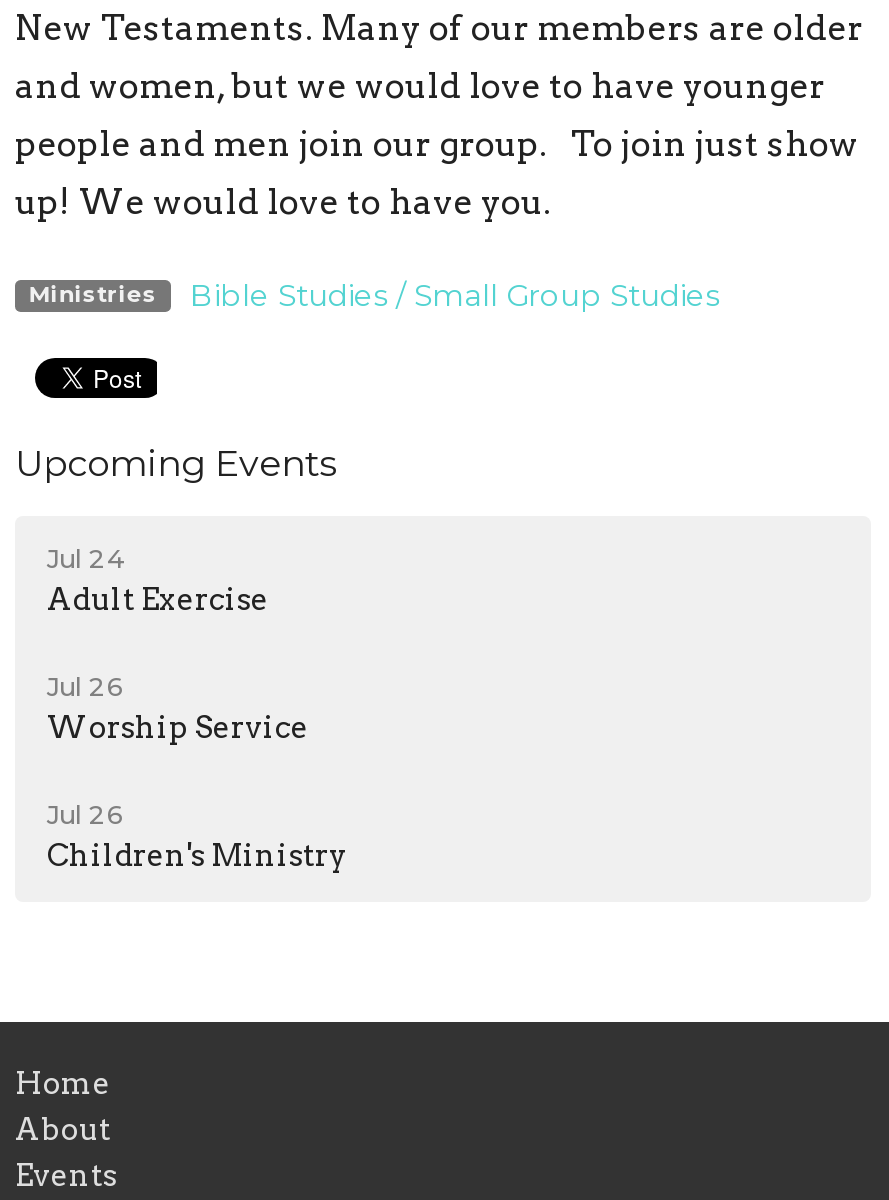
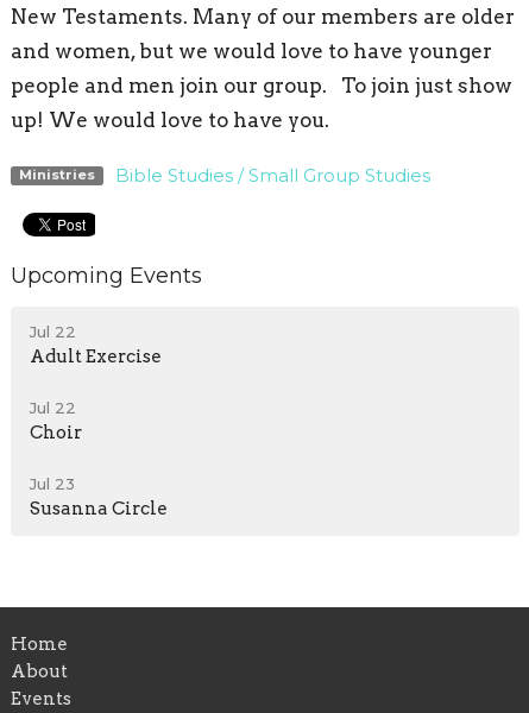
[47,542,125,574] Jul 24 -> [30,322,76,341] Jul 22
[47,670,309,746] Jul 26 | Worship Service -> [30,398,82,443] Jul 22 | Choir
[47,798,349,874] Jul 26 | Children's Ministry -> [30,474,168,519] Jul 23 | Susanna Circle

